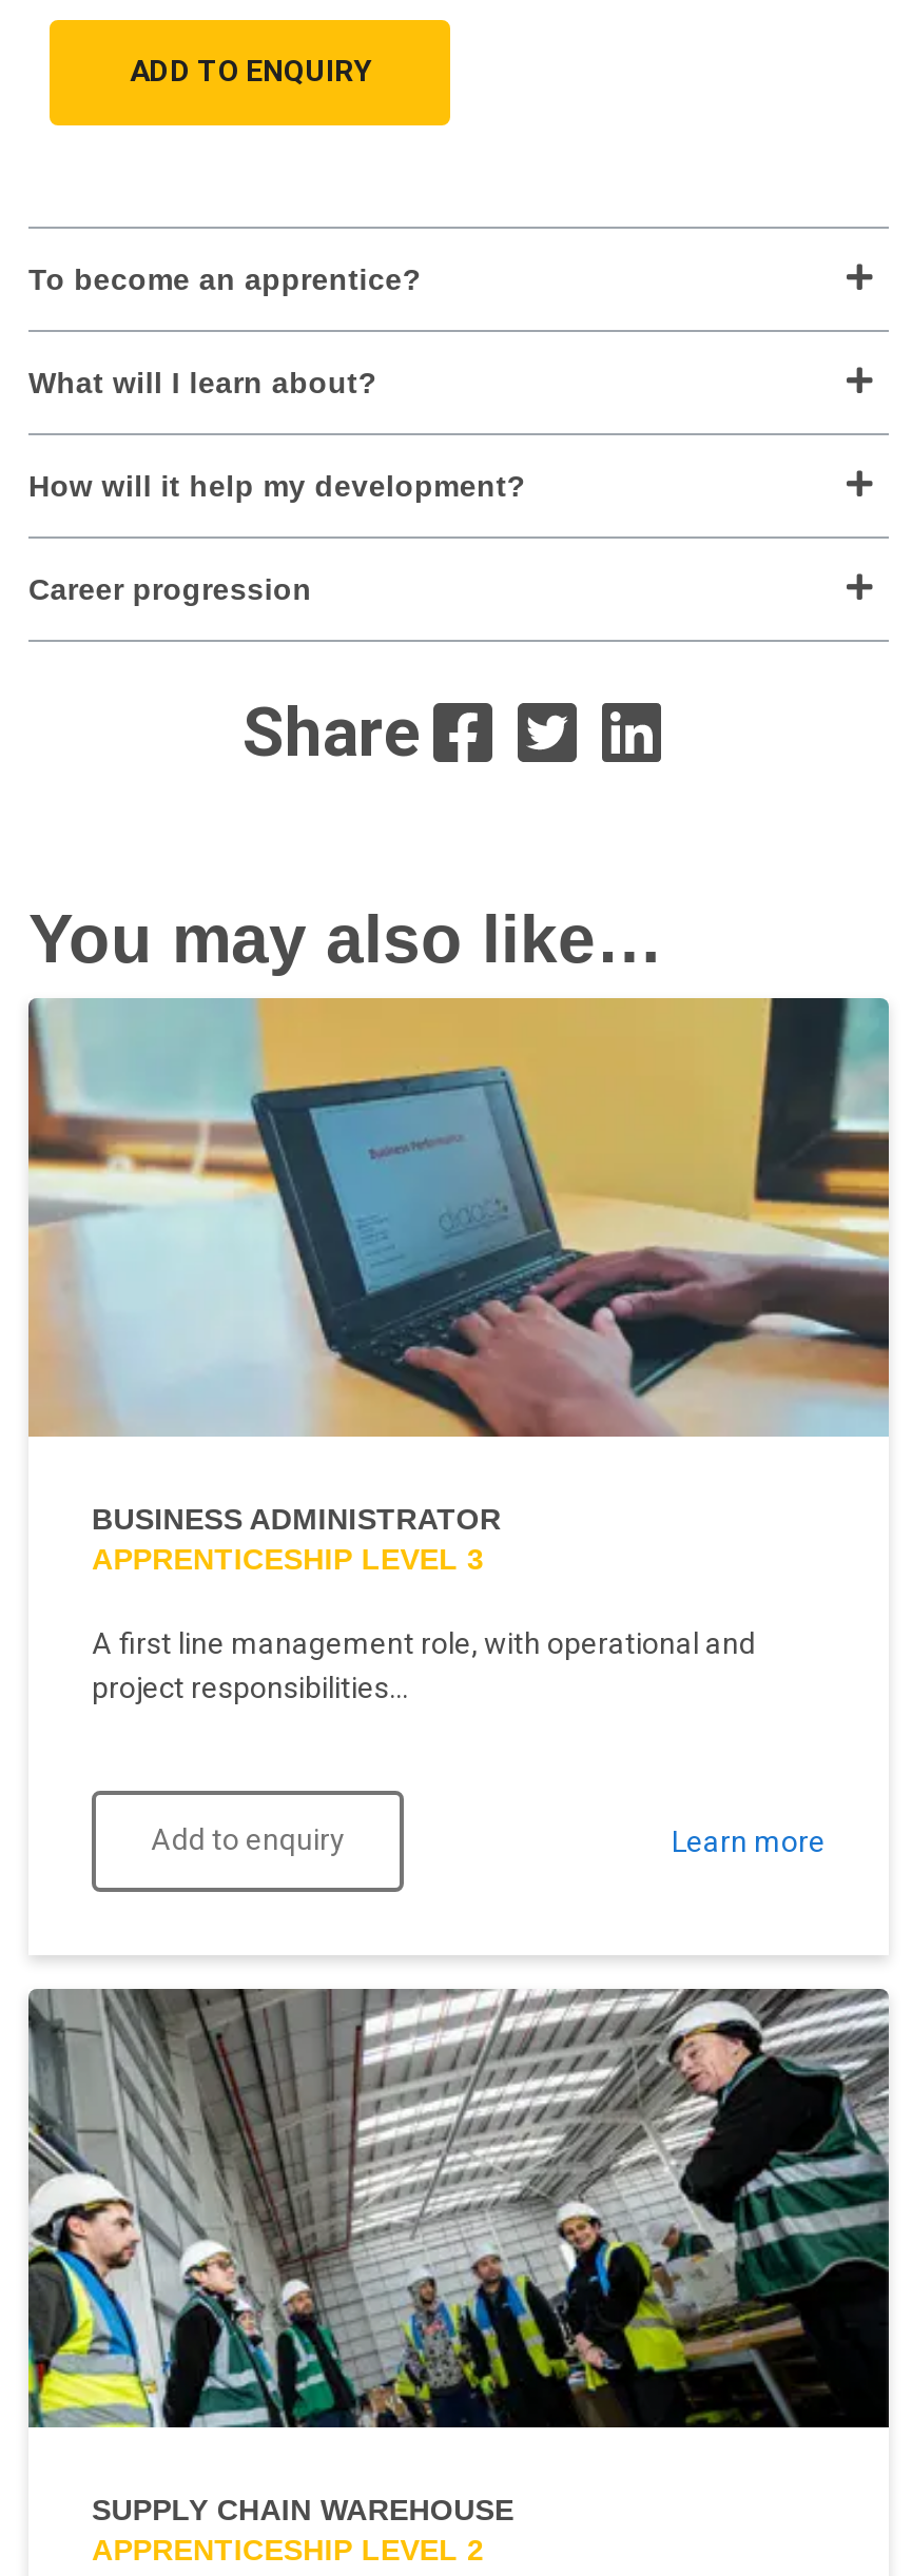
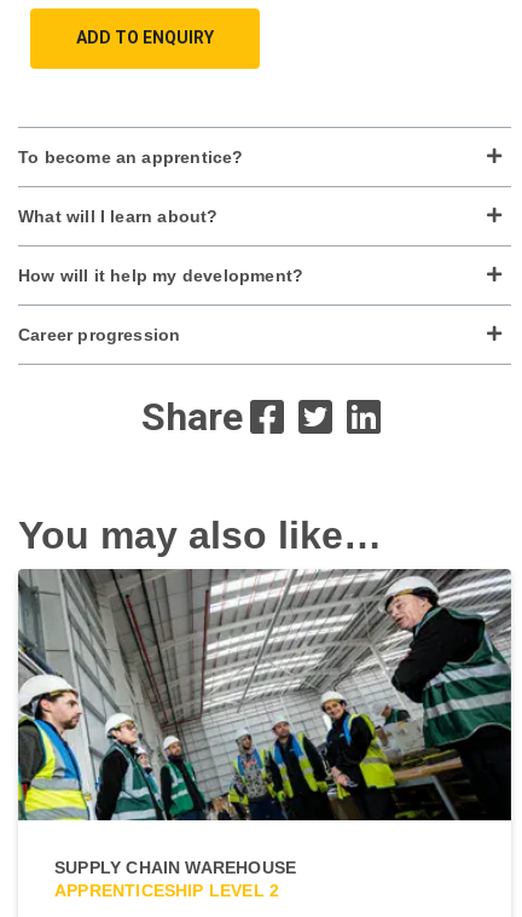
[26,996,891,1704] [image] | BUSINESS ADMINISTRATOR | APPRENTICESHIP LEVEL 3 | A first line management role, with operational and | project responsibilities... -> none
[151,1823,826,1858] Add to enquiry | Learn more -> none

